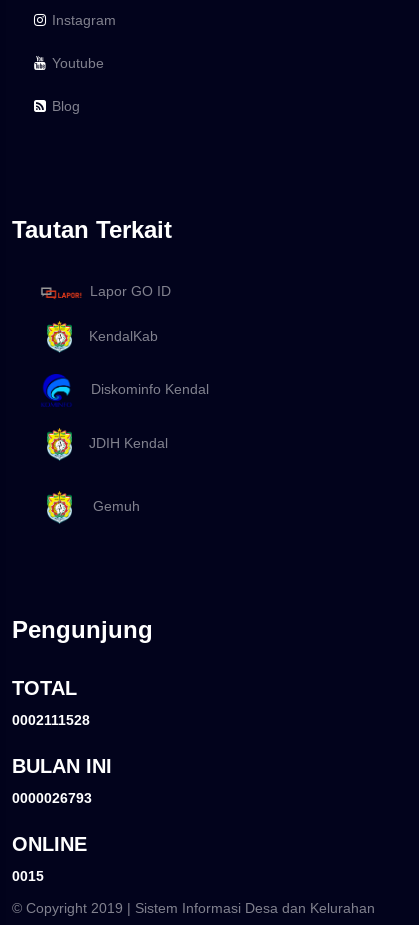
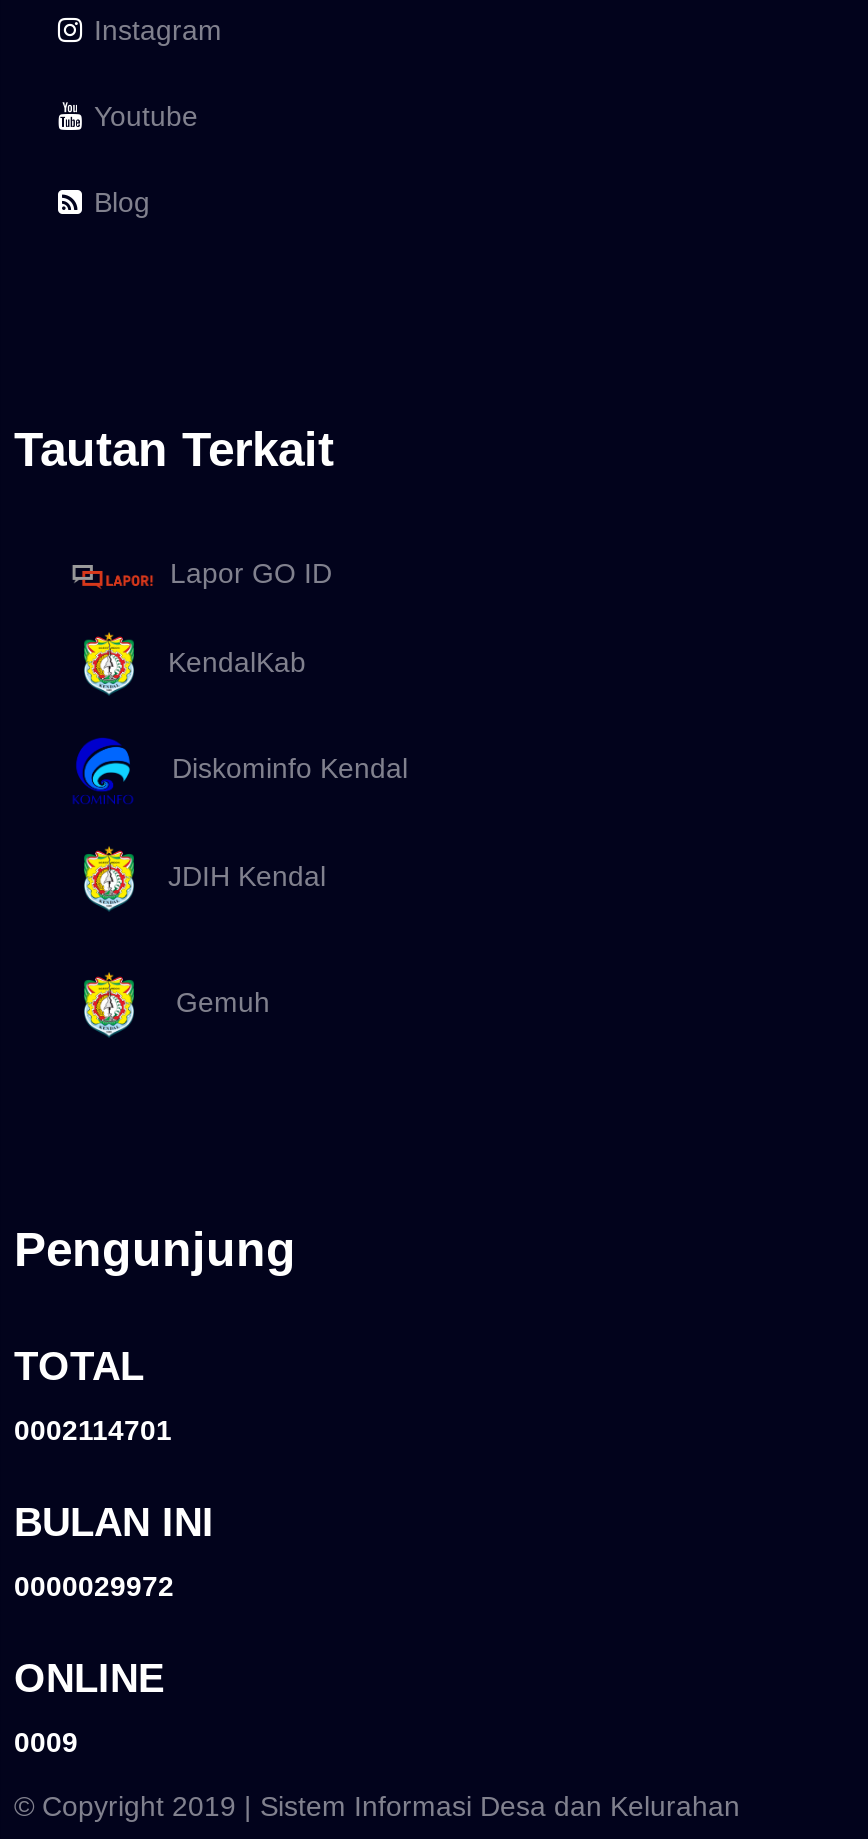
[12,712,90,728] 0002111528 -> [14,1414,172,1446] 0002114701
[12,790,92,806] 0000026793 -> [14,1570,174,1602] 0000029972
[12,868,44,884] 0015 -> [14,1726,78,1758] 0009

